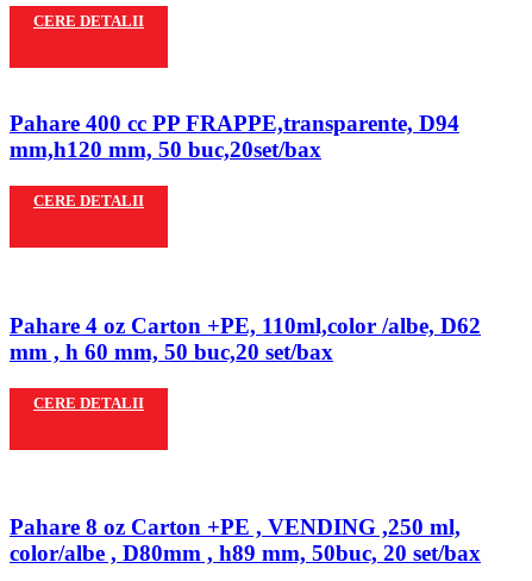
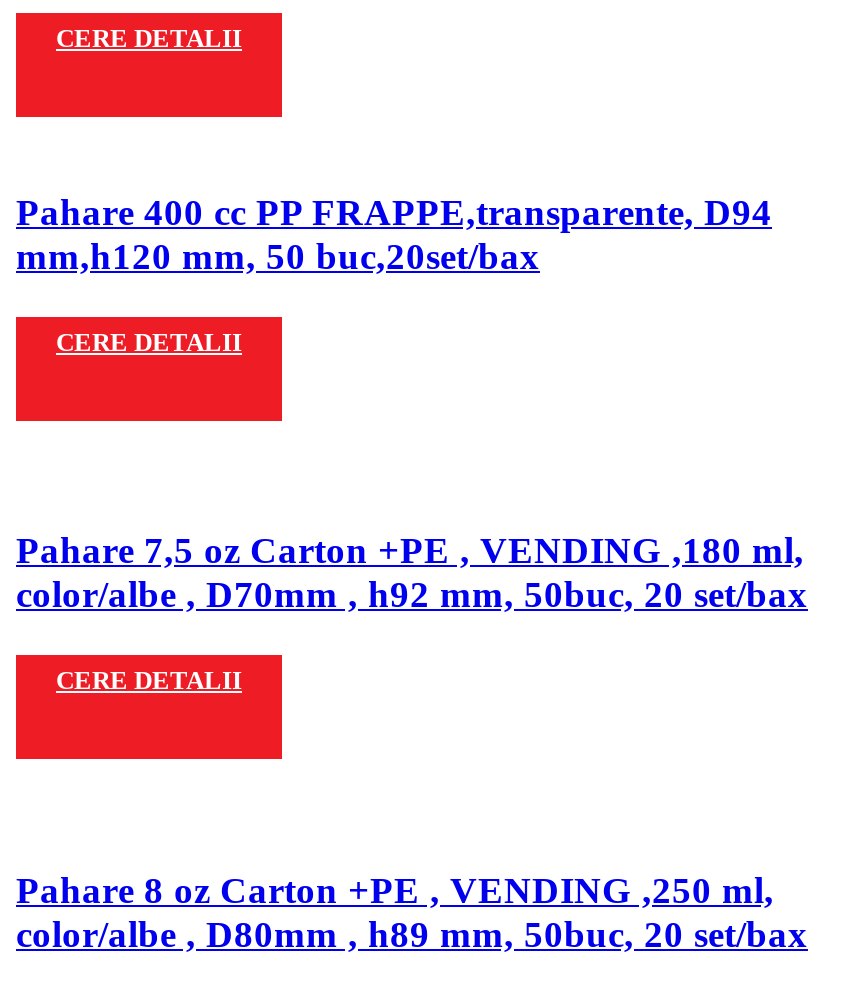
[10,313,481,364] Pahare 4 oz Carton +PE, 110ml,color /albe, D62 | mm , h 60 mm, 50 buc,20 set/bax -> [16,530,808,616] Pahare 7,5 oz Carton +PE , VENDING ,180 ml, | color/albe , D70mm , h92 mm, 50buc, 20 set/bax

